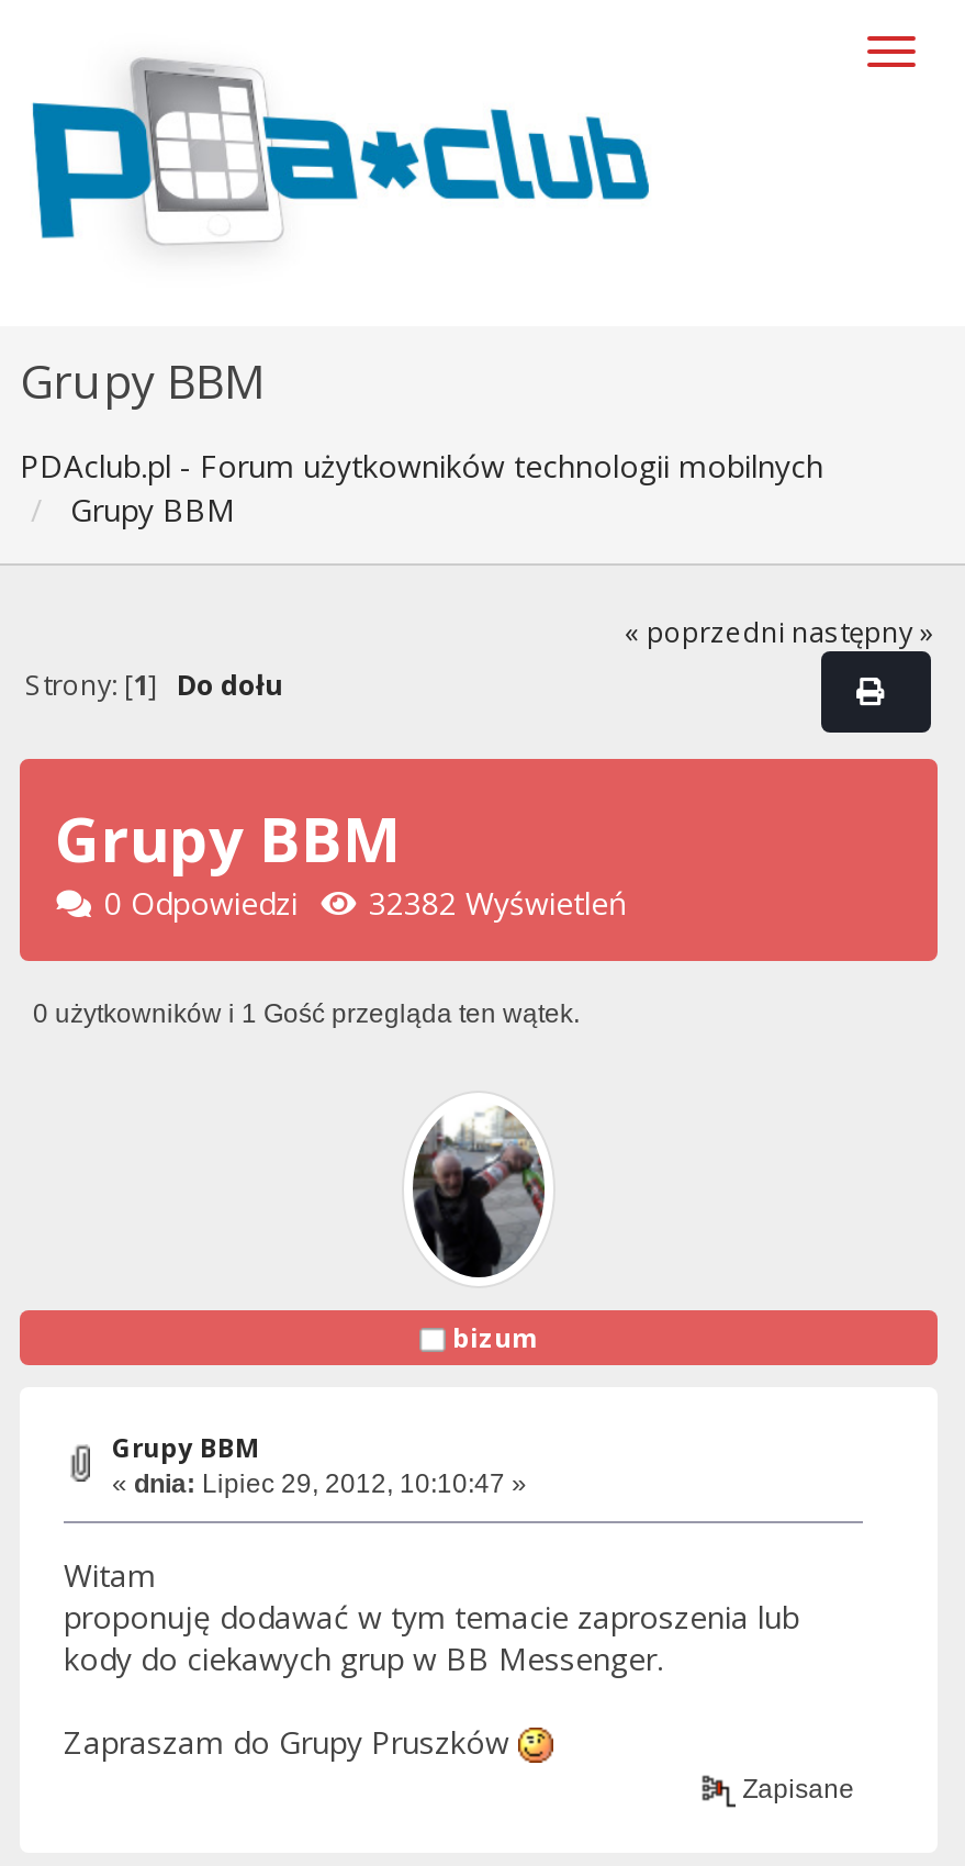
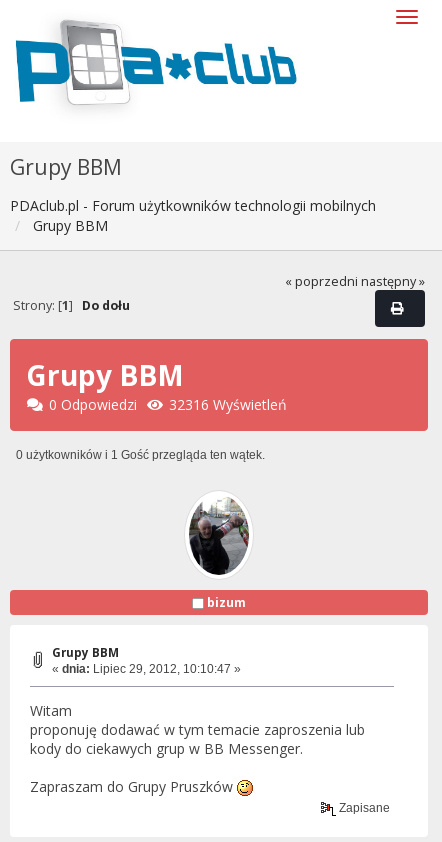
[104,882,628,924] 0 Odpowiedzi 32382 Wyświetleń -> [48,395,287,414] 0 Odpowiedzi 32316 Wyświetleń

